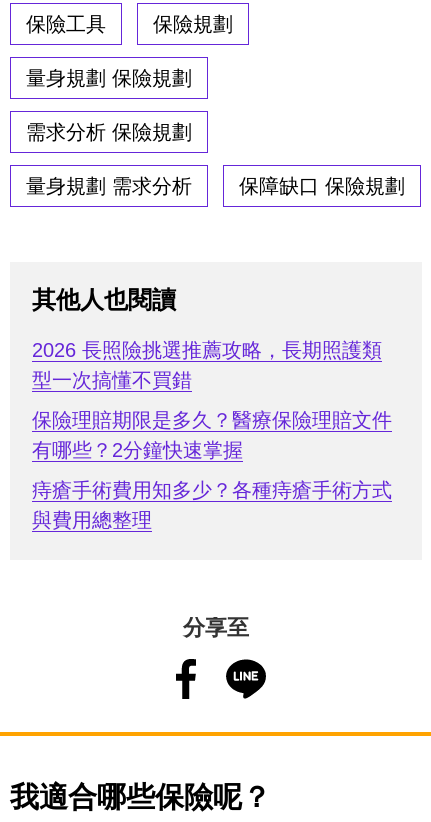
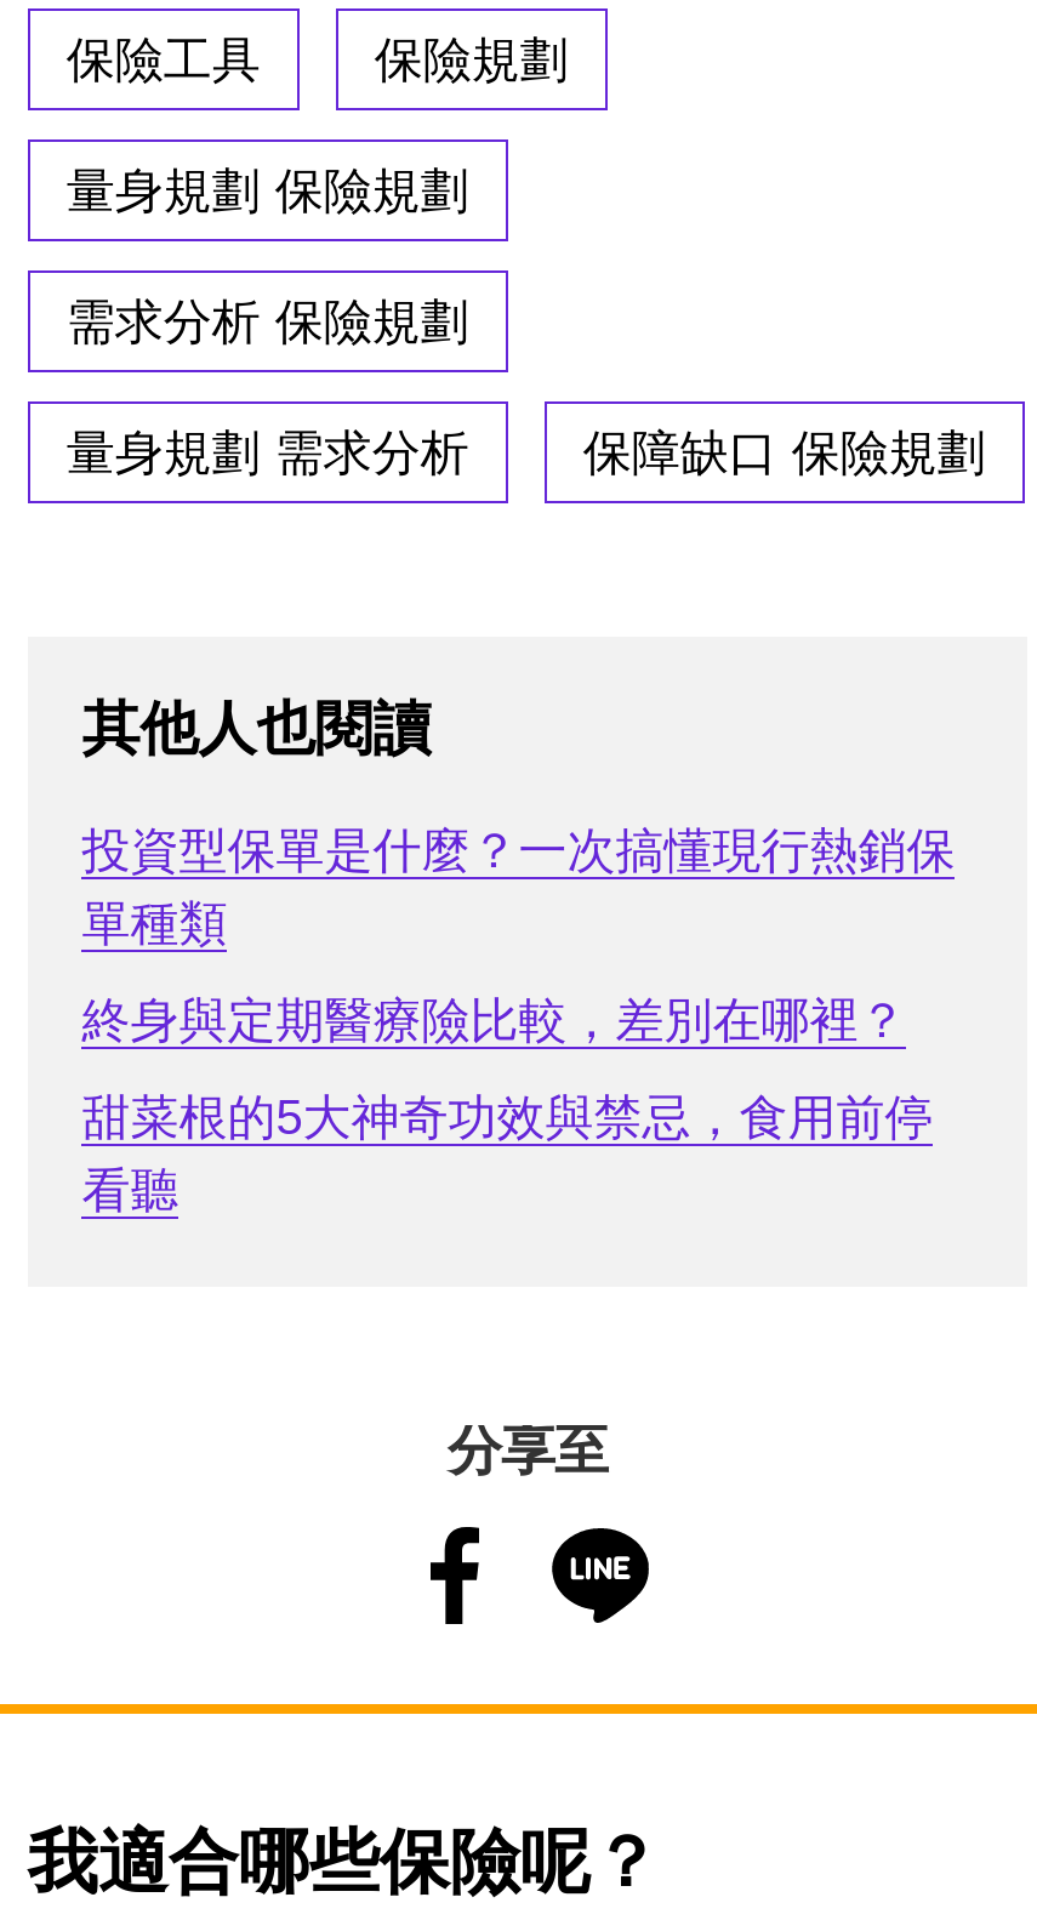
[32,339,382,391] 2026 長照險挑選推薦攻略，長期照護類 | 型一次搞懂不買錯 -> [82,823,955,949] 投資型保單是什麼？一次搞懂現行熱銷保 | 單種類
[32,409,392,461] 保險理賠期限是多久？醫療保險理賠文件 | 有哪些？2分鐘快速掌握 -> [82,993,907,1046] 終身與定期醫療險比較，差別在哪裡？
[32,479,392,531] 痔瘡手術費用知多少？各種痔瘡手術方式 | 與費用總整理 -> [82,1090,933,1216] 甜菜根的5大神奇功效與禁忌，食用前停 | 看聽

